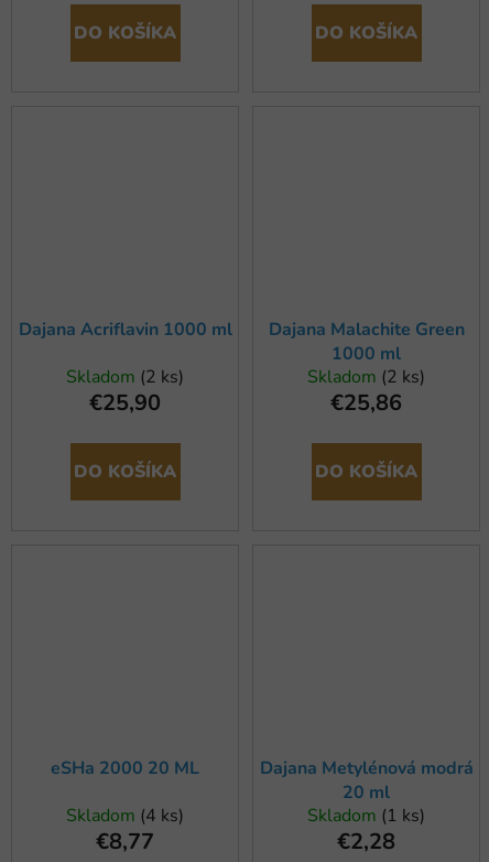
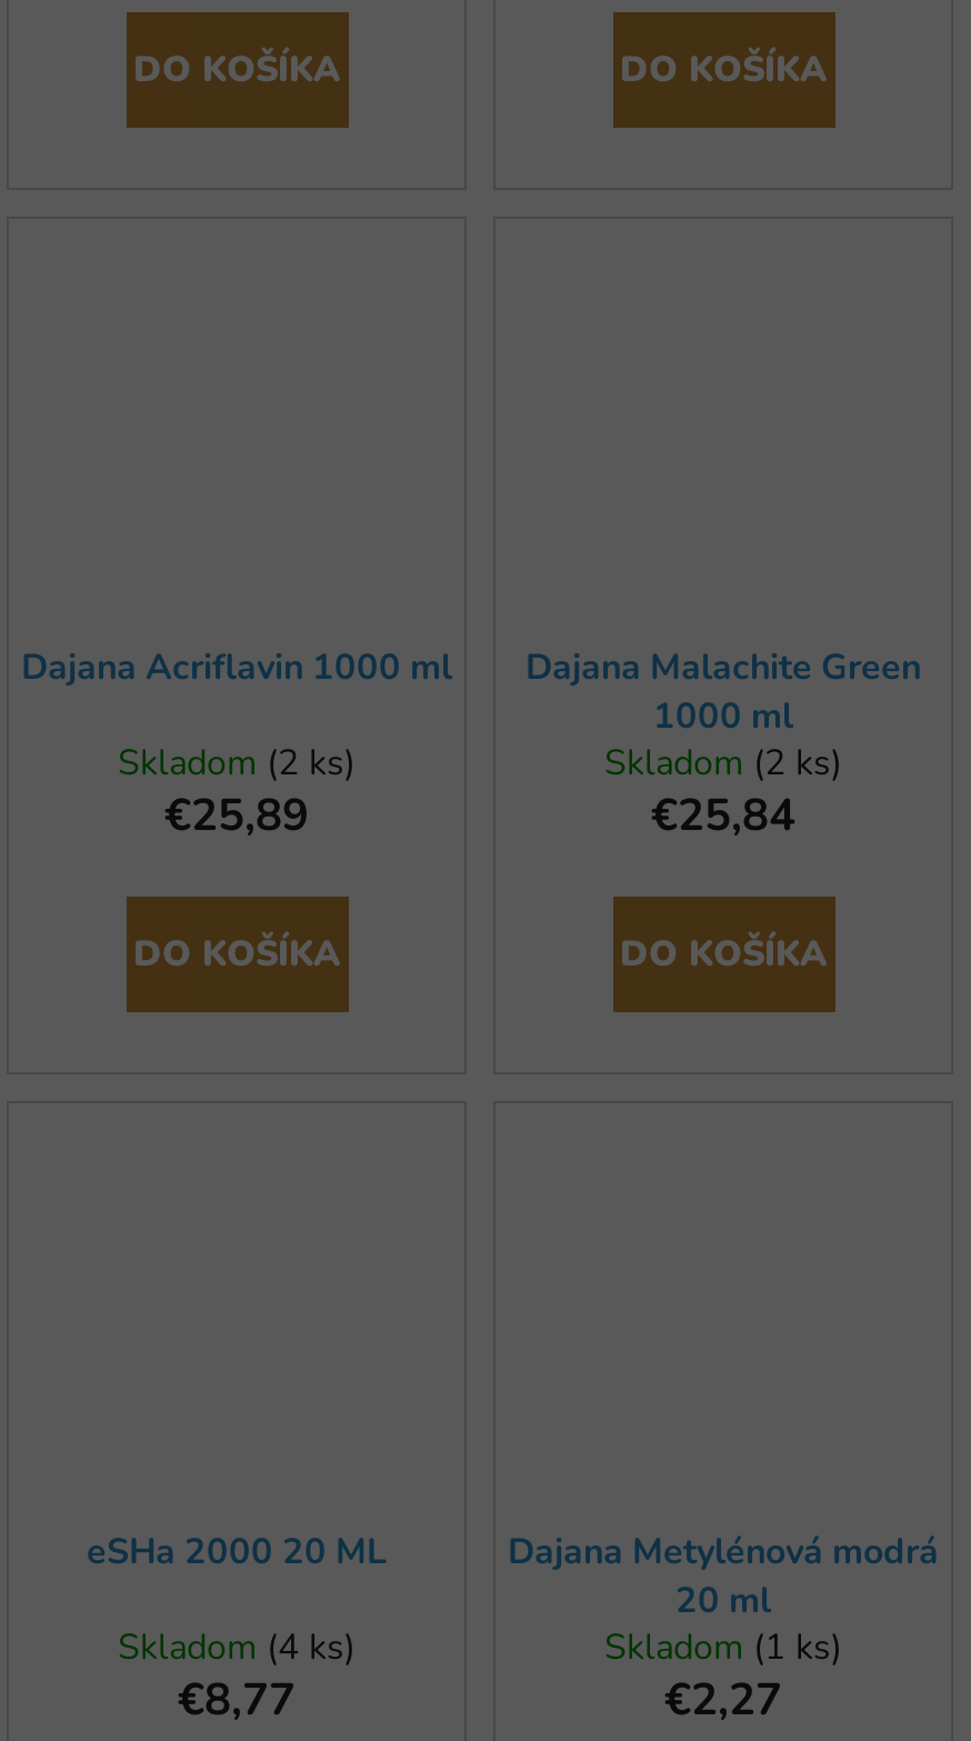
[89,388,161,418] €25,90 -> [164,786,309,846] €25,89
[330,388,402,418] €25,86 -> [651,786,795,846] €25,84
[337,827,395,857] €2,28 -> [664,1671,782,1731] €2,27

